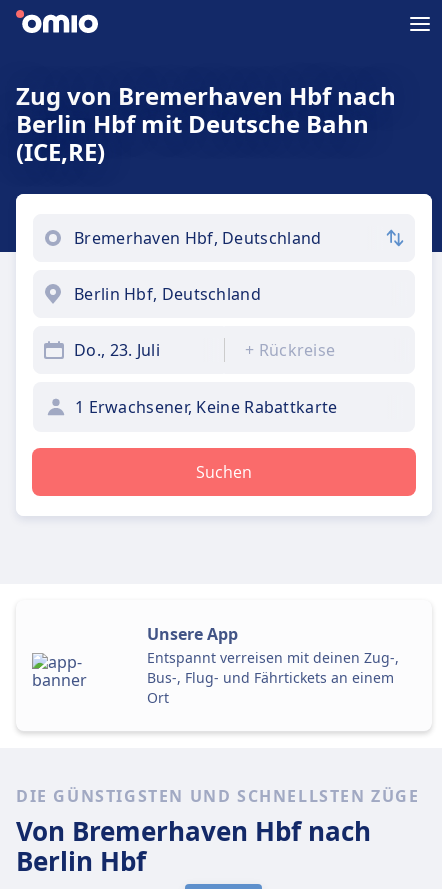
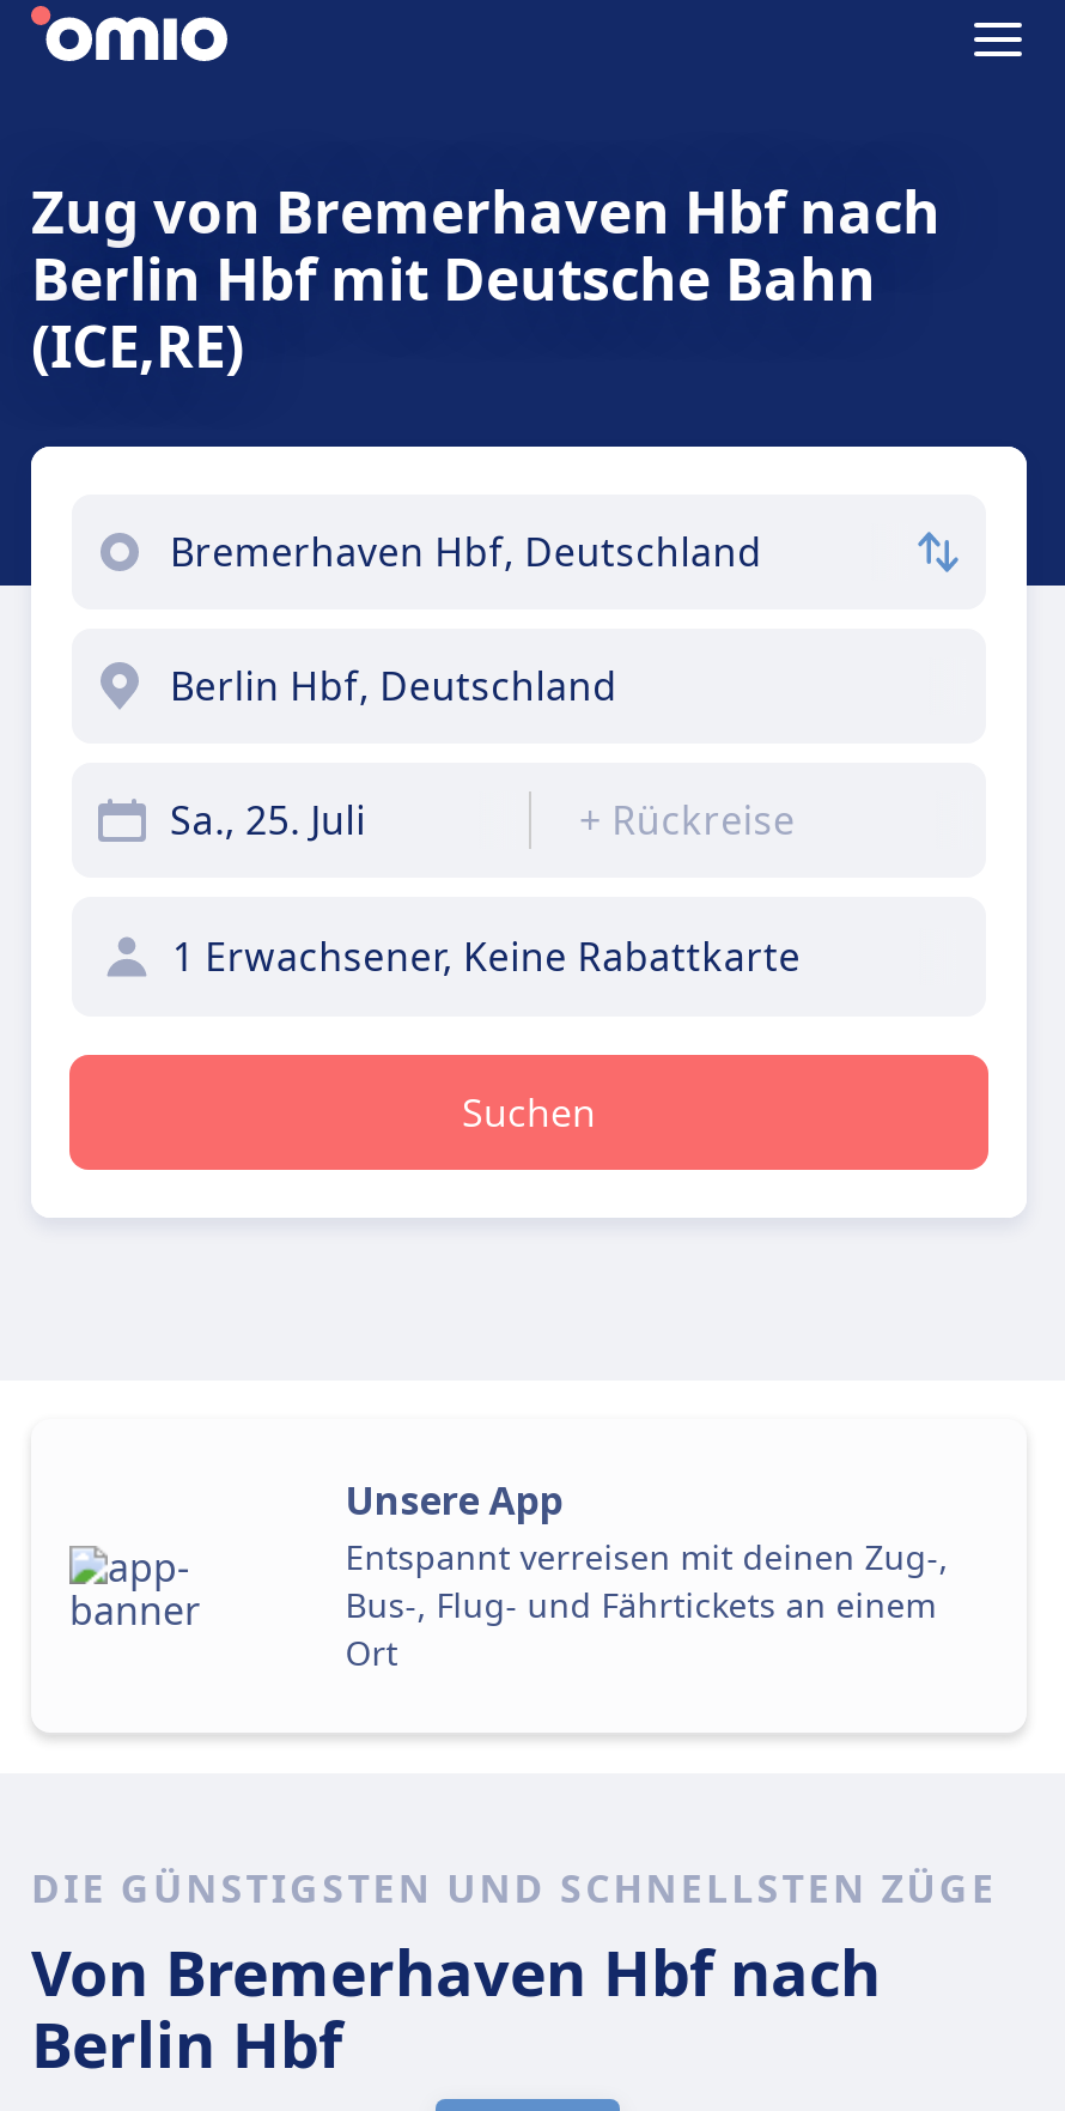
[74,339,160,361] Do., 23. Juli -> [170,794,366,847] Sa., 25. Juli

